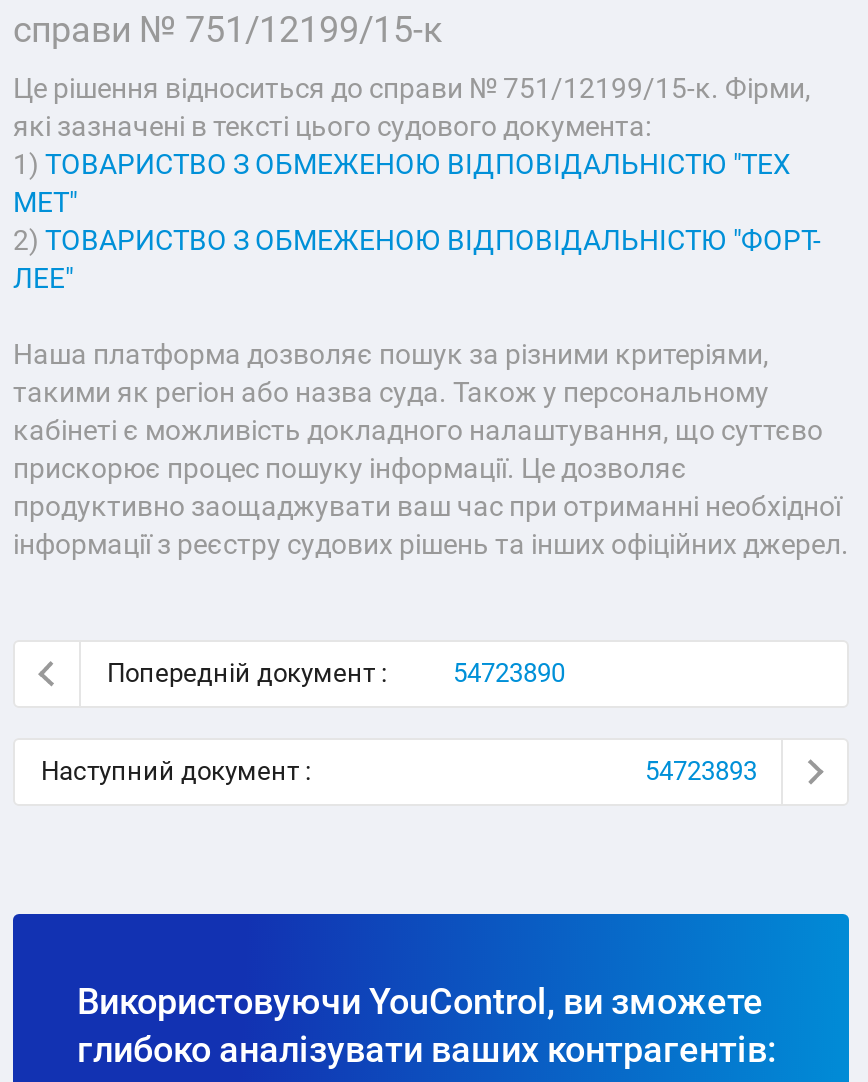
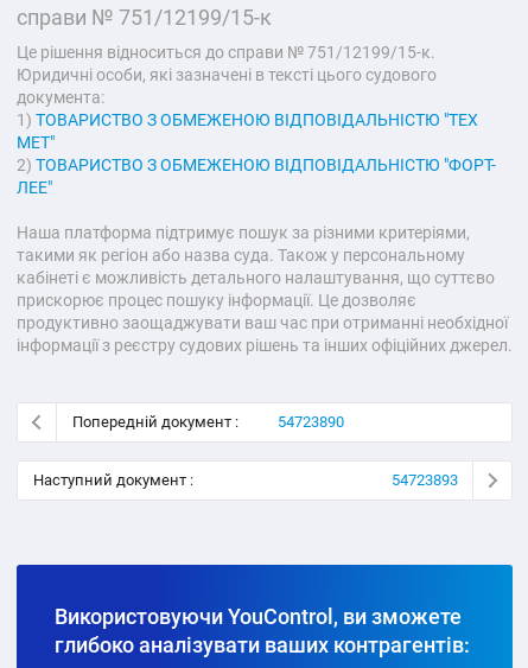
[13,71,811,141] Це рішення відноситься до справи № 751/12199/15-к. Фірми, | які зазначені в тексті цього судового документа: -> [17,42,437,106] Це рішення відноситься до справи № 751/12199/15-к. | Юридичні особи, які зазначені в тексті цього судового | документа:
[13,337,769,369] Наша платформа дозволяє пошук за різними критеріями, -> [17,222,470,241] Наша платформа підтримує пошук за різними критеріями,
[13,413,823,445] кабінеті є можливість докладного налаштування, що суттєво -> [17,268,495,287] кабінеті є можливість детального налаштування, що суттєво

